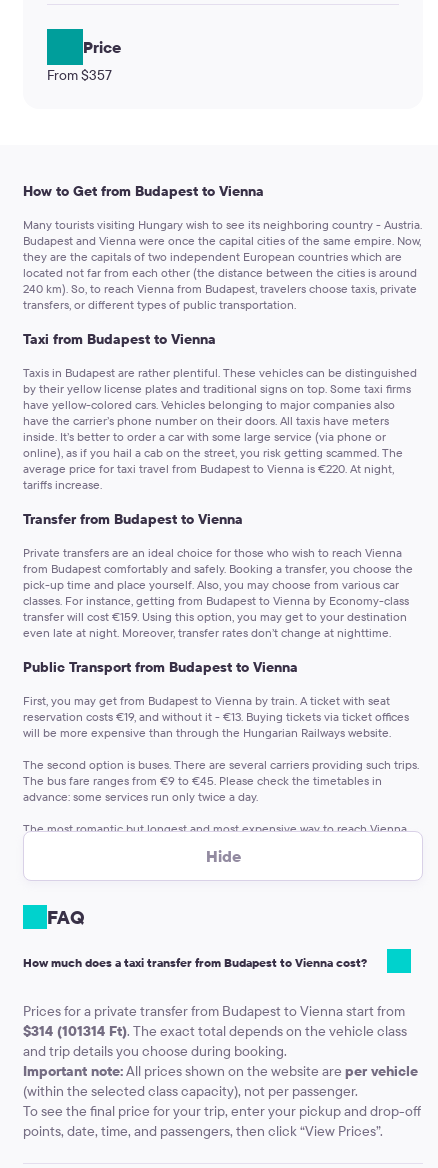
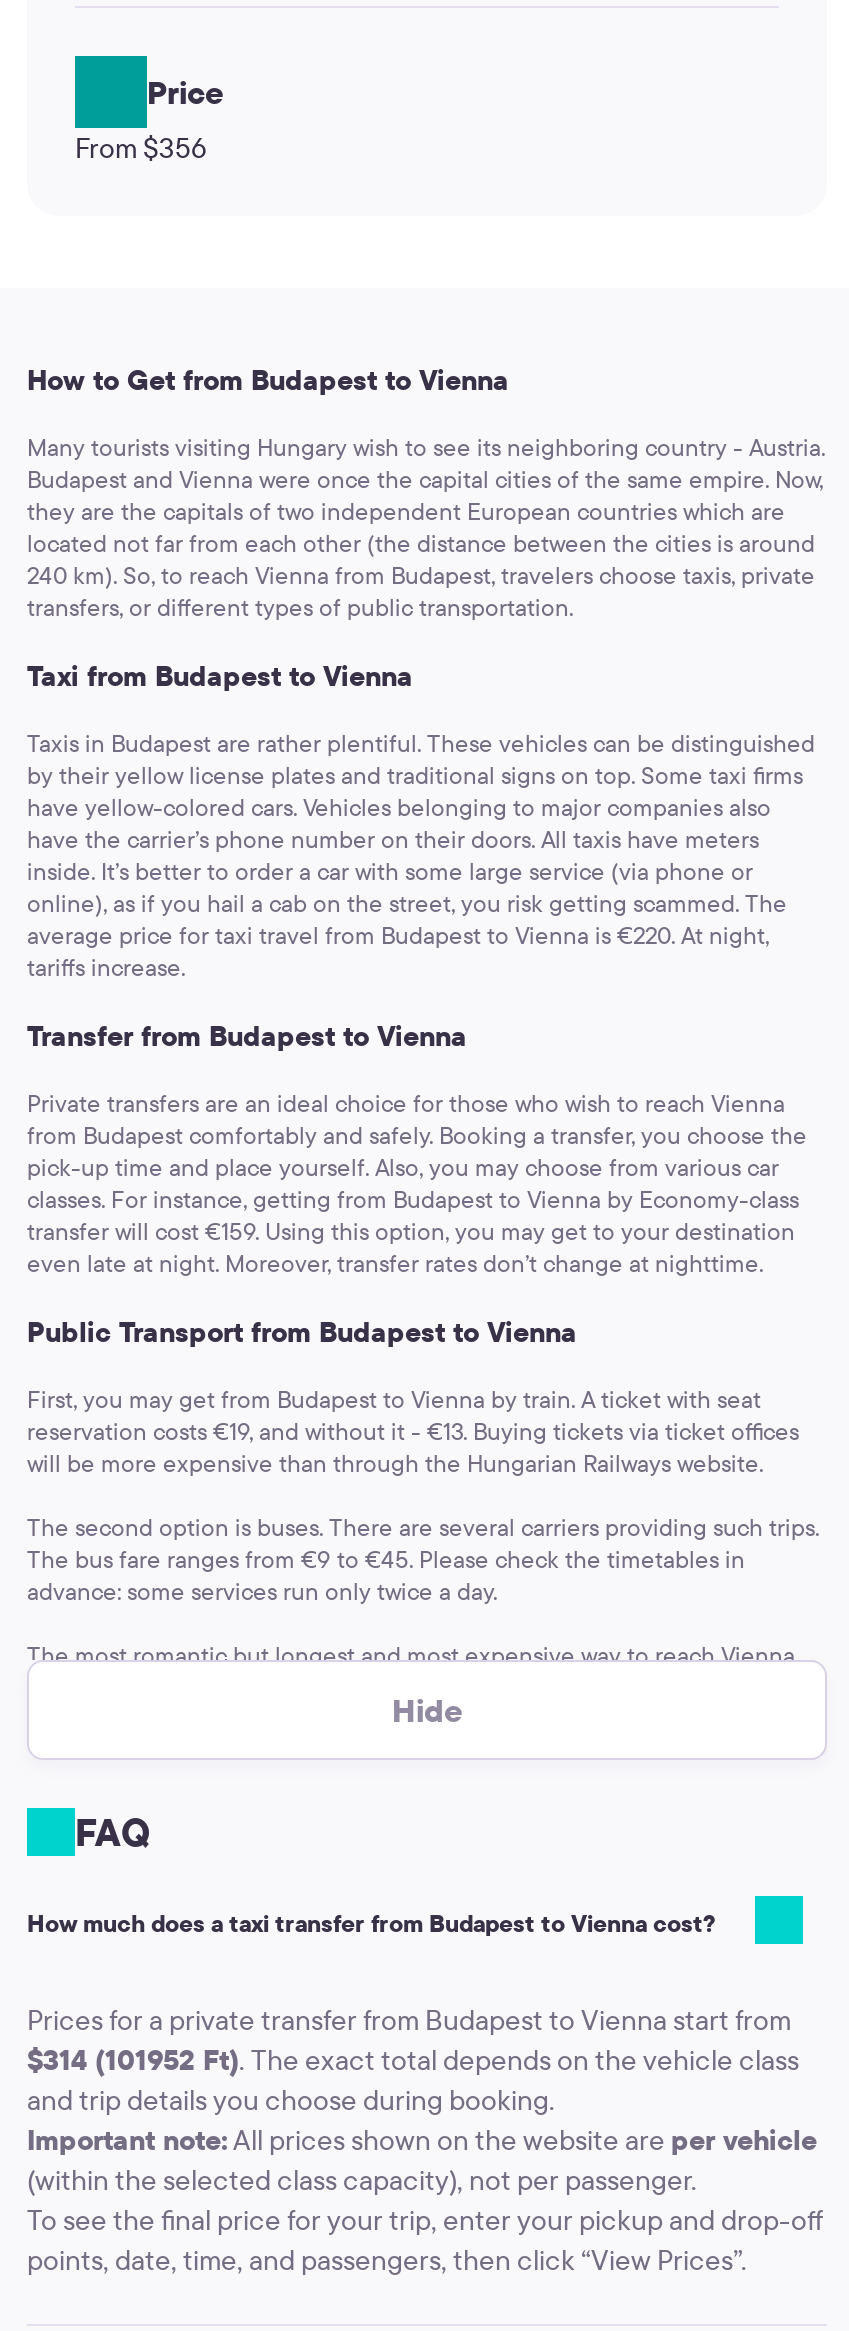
[47,66,112,84] From $357 -> [75,130,207,166] From $356
[23,1022,407,1040] $314 (101314 Ft). The exact total depends on the vehicle class -> [27,2042,799,2078] $314 (101952 Ft). The exact total depends on the vehicle class

